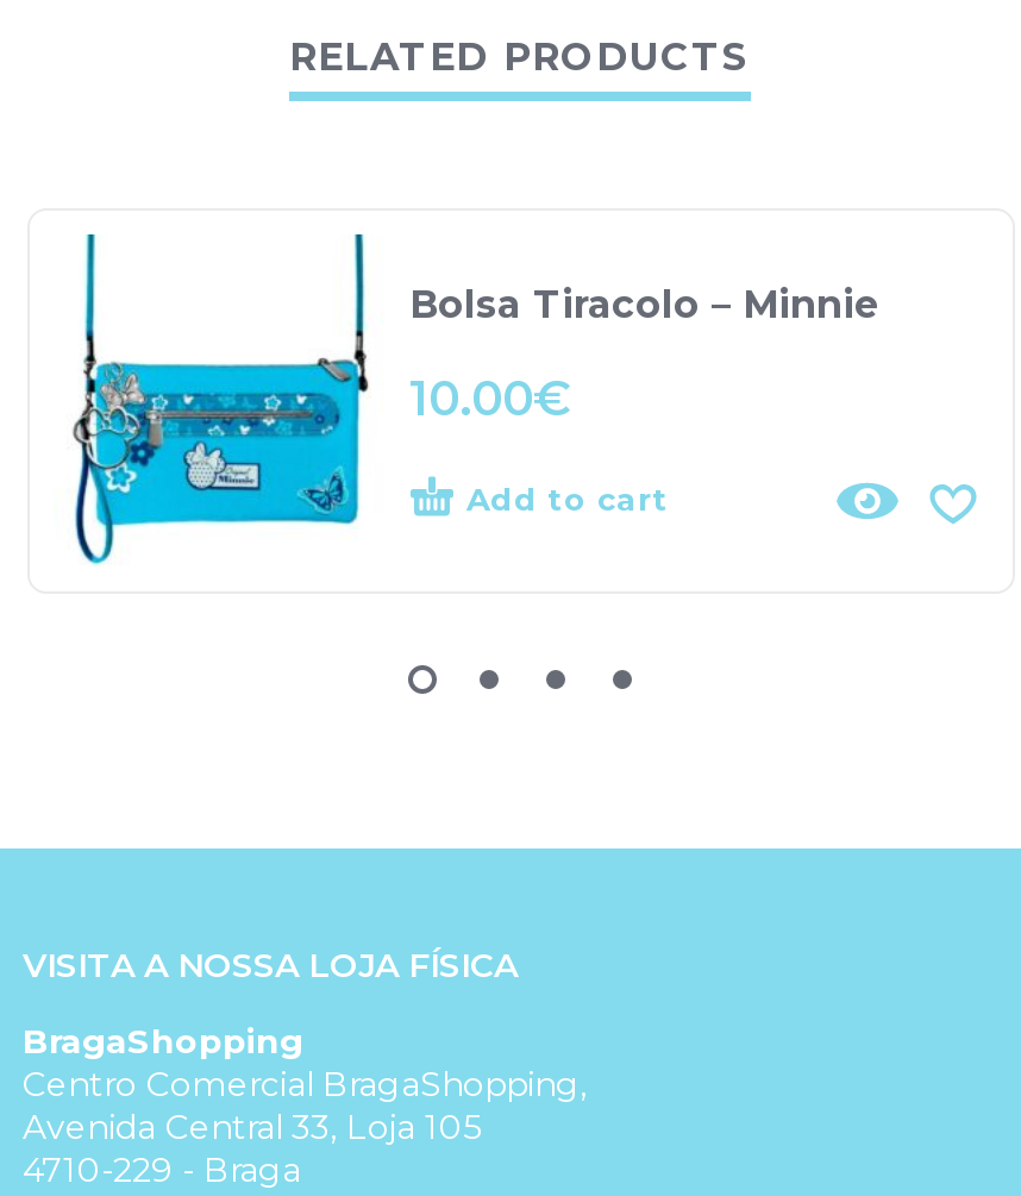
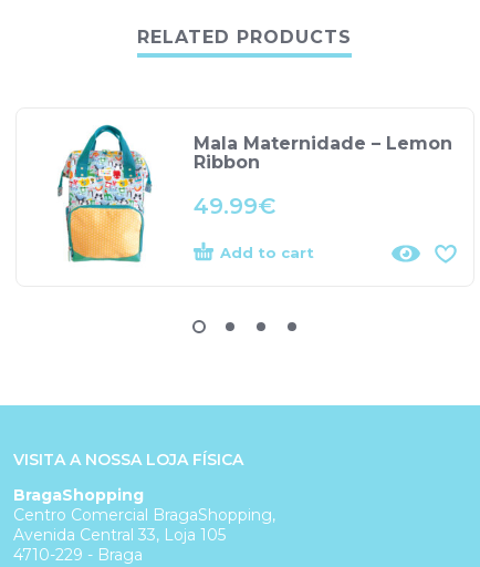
[70,232,881,565] [image] | Bolsa Tiracolo – Minnie -> [38,123,452,271] [image] | Mala Maternidade – Lemon | Ribbon
[409,371,571,428] 10.00€ -> [193,193,275,219] 49.99€

